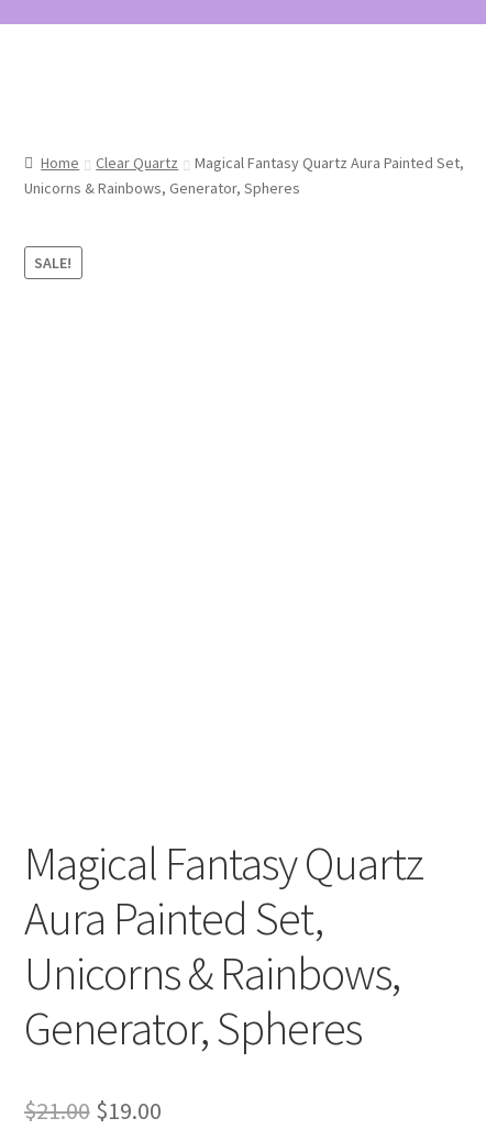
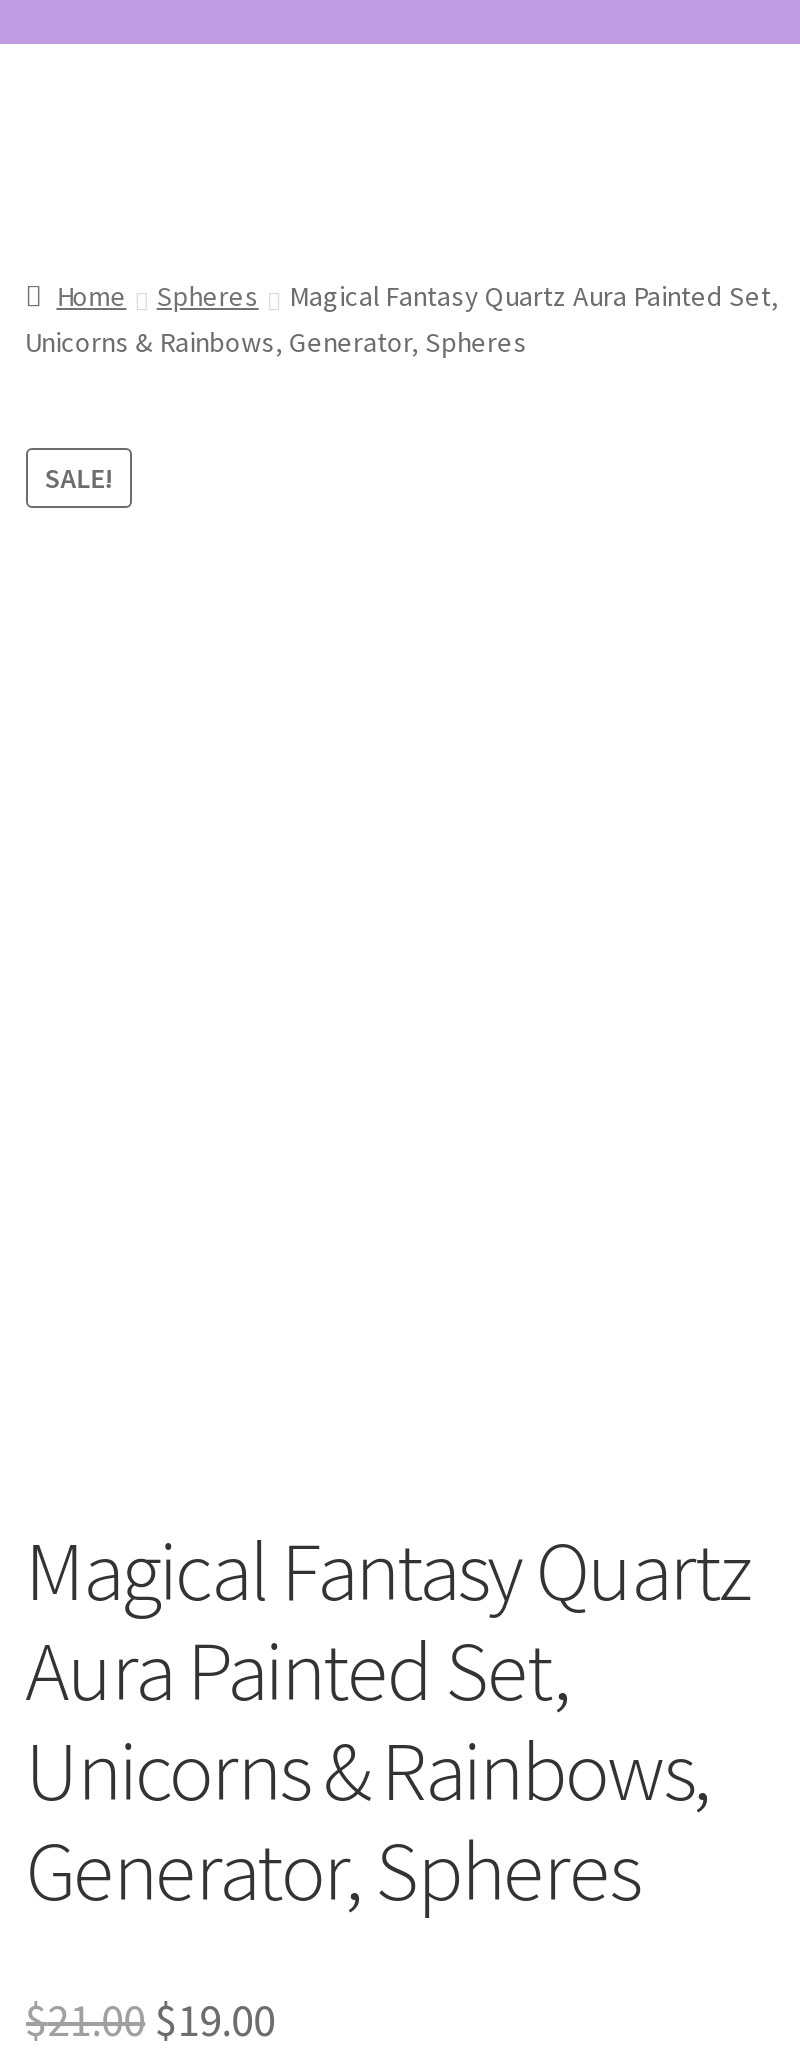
[96,153,178,173] Clear Quartz -> [157,278,259,314] Spheres

